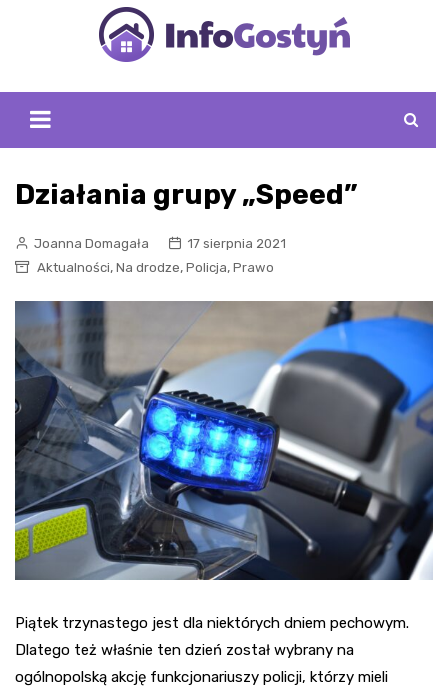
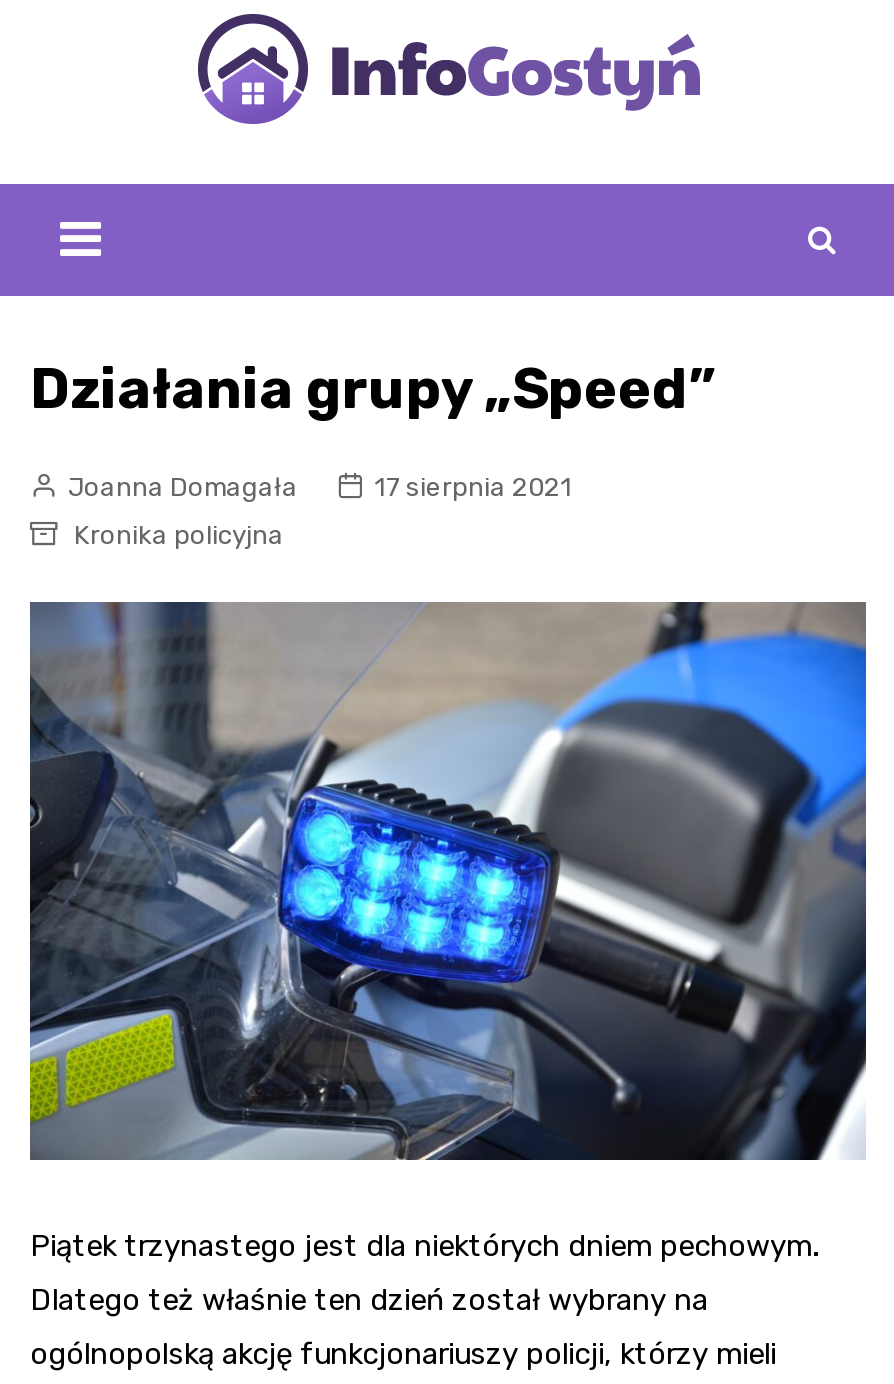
[37,259,274,276] Aktualności, Na drodze, Policja, Prawo -> [74,520,284,550] Kronika policyjna

